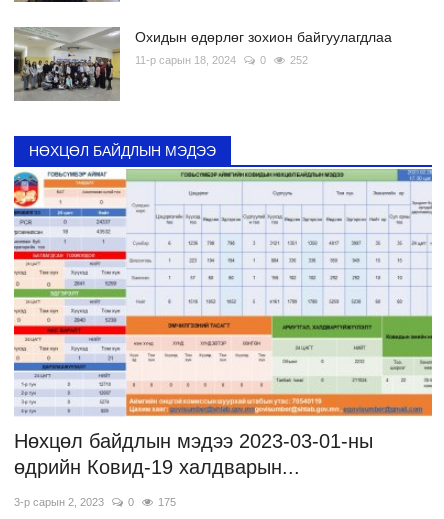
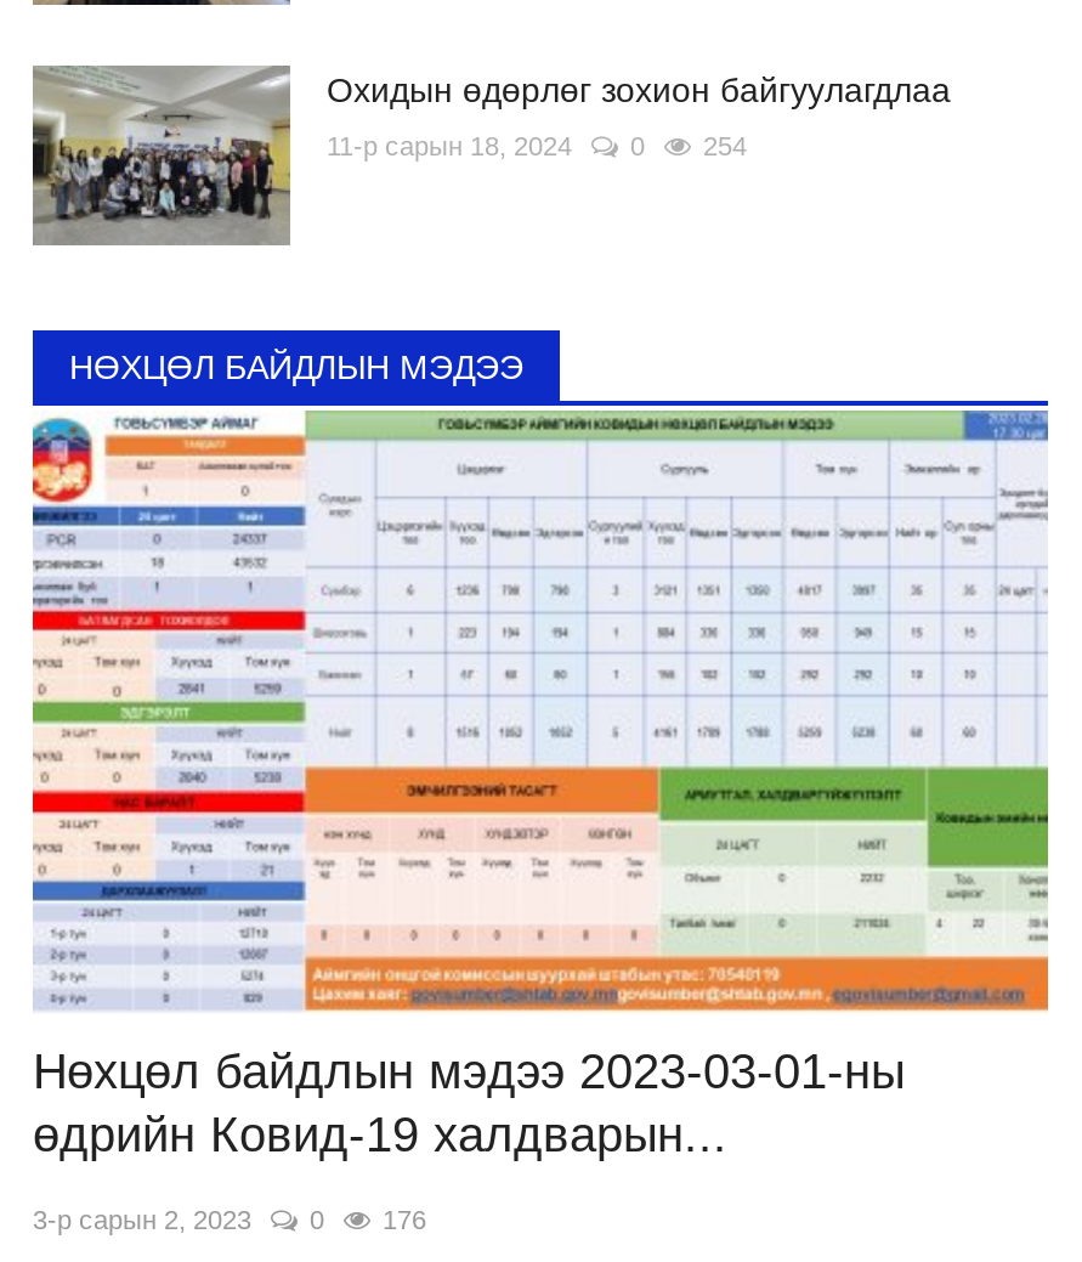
[135,54,308,66] 11-р сарын 18, 2024 0 252 -> [327,131,747,160] 11-р сарын 18, 2024 0 254
[14,496,176,508] 3-р сарын 2, 2023 0 175 -> [33,1204,426,1233] 3-р сарын 2, 2023 0 176

